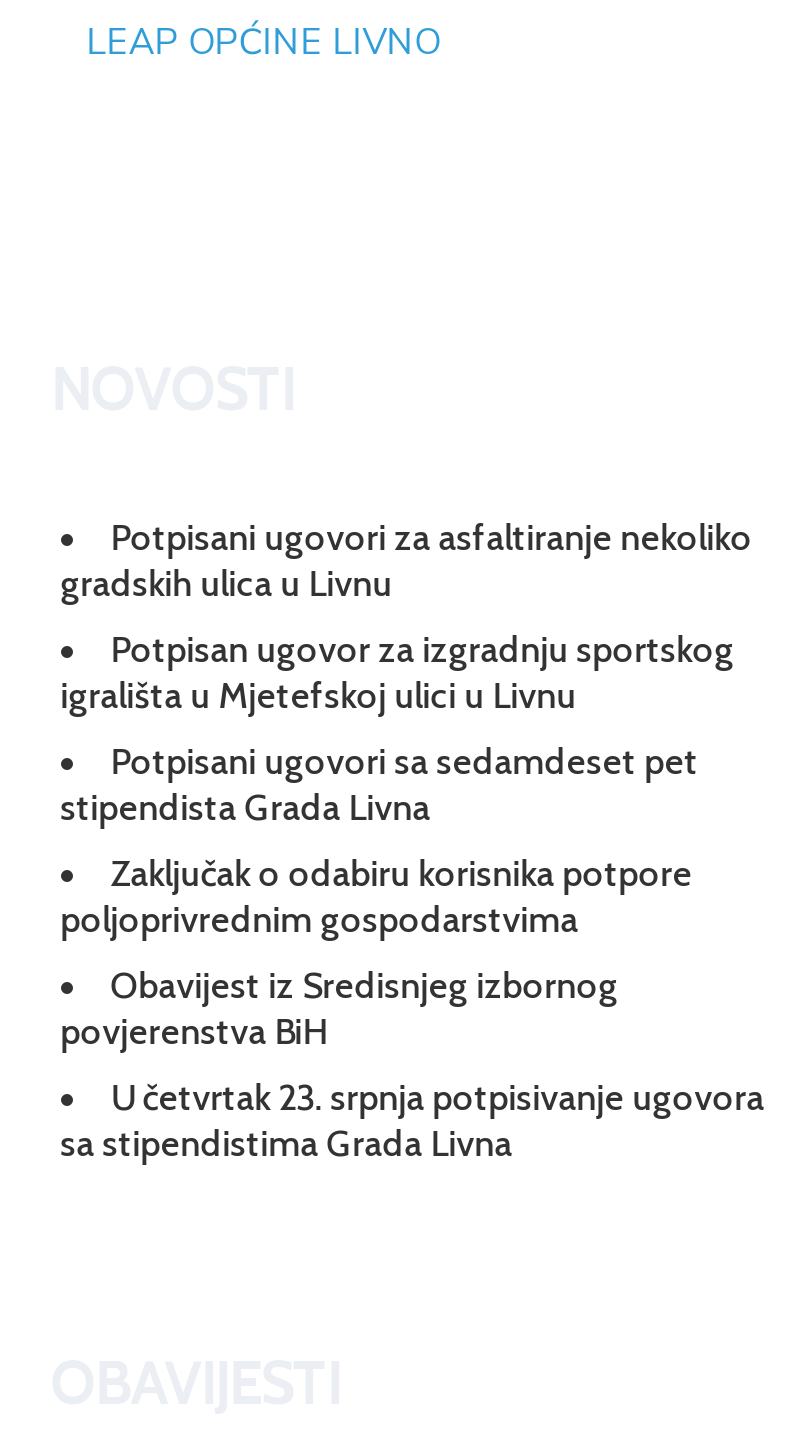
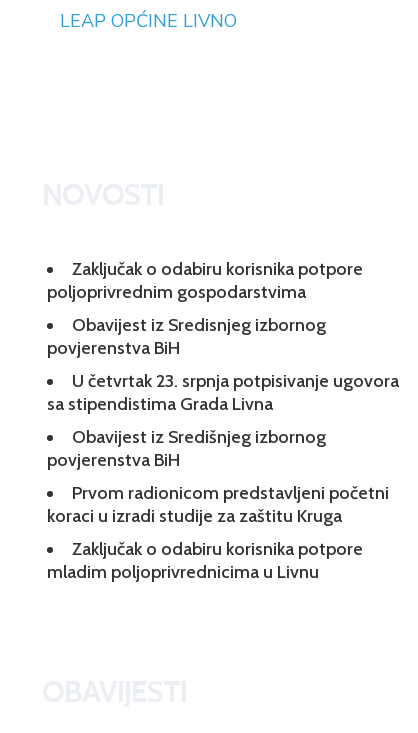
[61,515,753,829] Potpisani ugovori za asfaltiranje nekoliko | gradskih ulica u Livnu | Potpisan ugovor za izgradnju sportskog | igrališta u Mjetefskoj ulici u Livnu | Potpisani ugovori sa sedamdeset pet | stipendista Grada Livna -> none
moved [61,851,765,1165] -> [47,258,399,415]: Zaključak o odabiru korisnika potpore | poljoprivrednim gospodarstvima | Obavijest iz Sredisnjeg izbornog | povjerenstva BiH | U četvrtak 23. srpnja potpisivanje ugovora | sa stipendistima Grada Livna
none -> [47,426,389,583] Obavijest iz Središnjeg izbornog | povjerenstva BiH | Prvom radionicom predstavljeni početni | koraci u izradi studije za zaštitu Kruga | Zaključak o odabiru korisnika potpore | mladim poljoprivrednicima u Livnu

